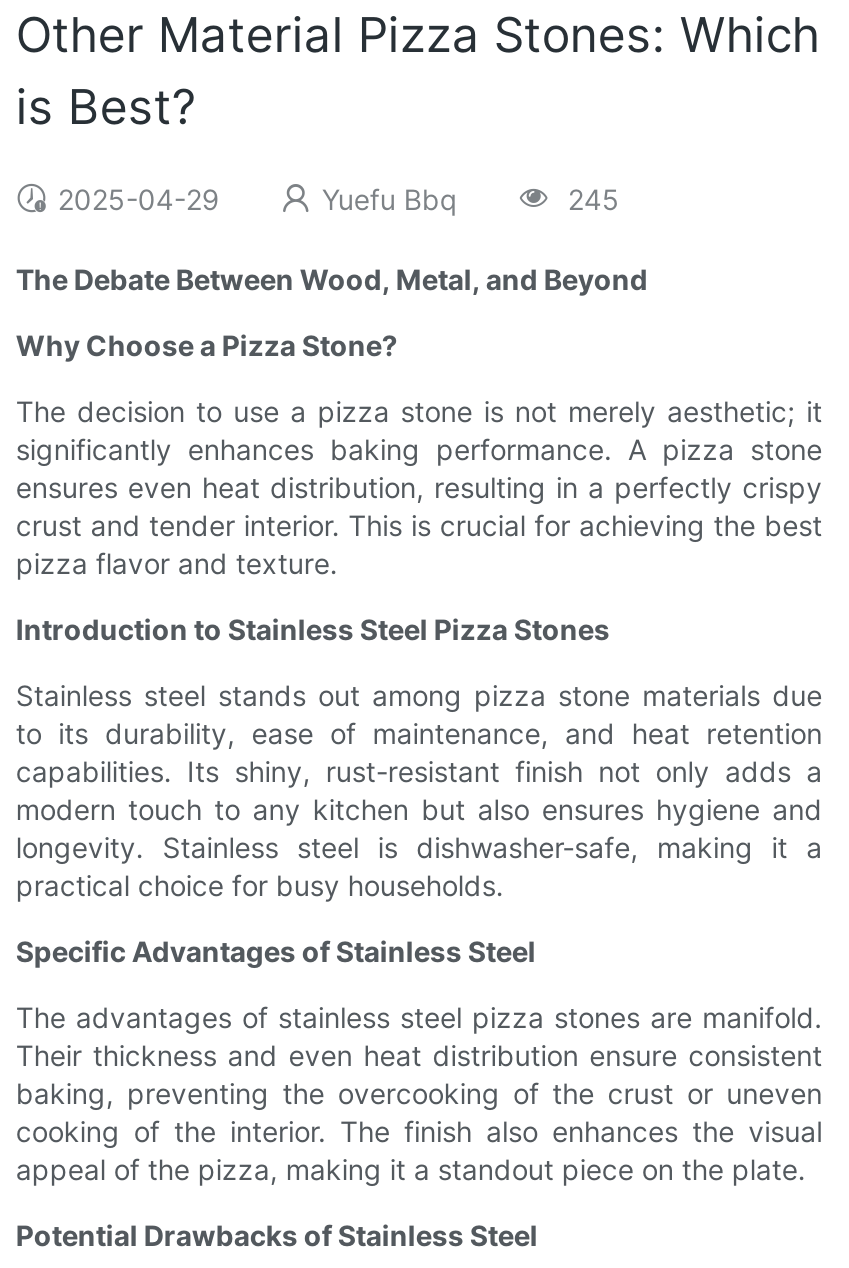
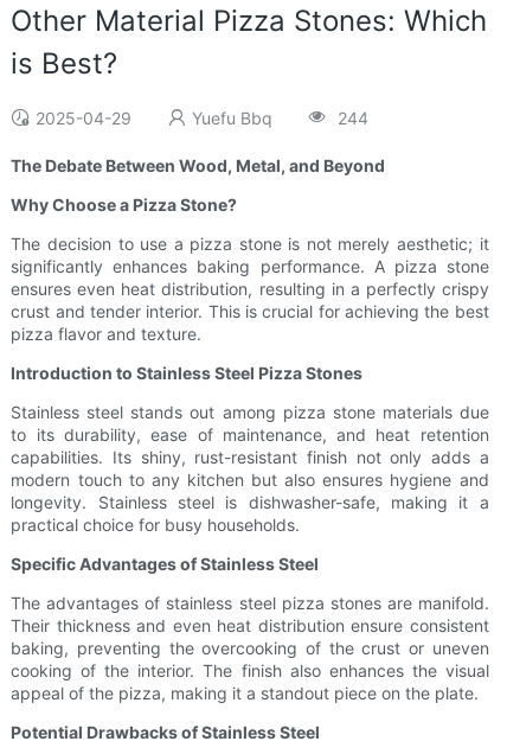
[568,183,620,217] 245 -> [338,108,369,129] 244

